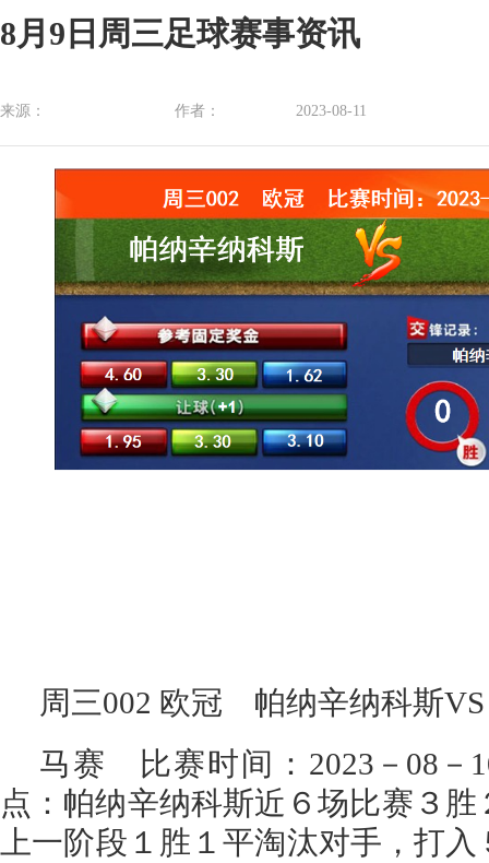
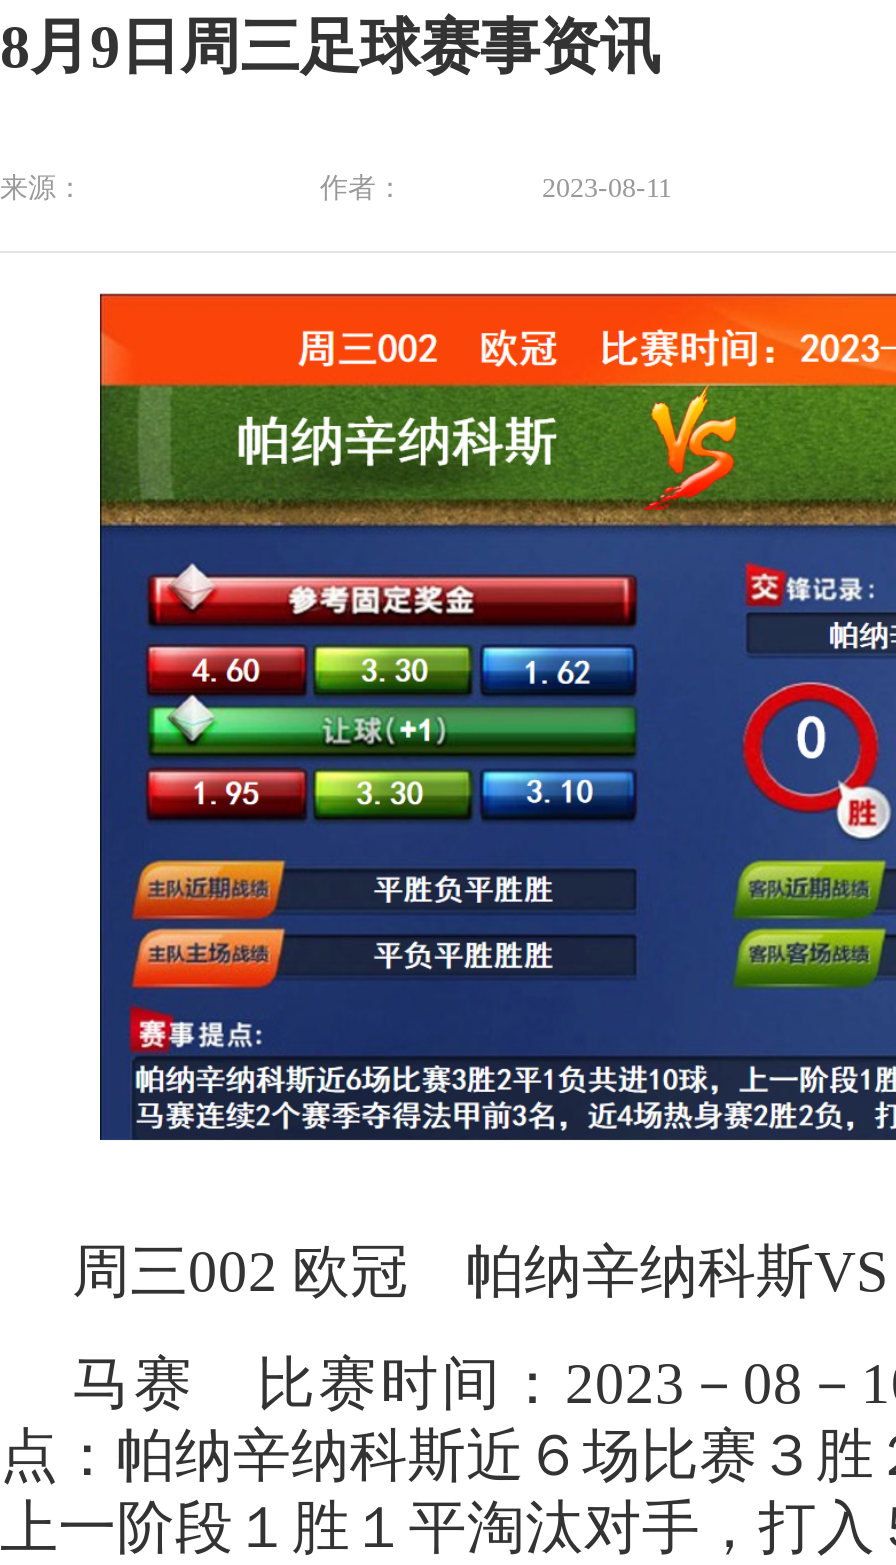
none -> [98,845,890,1143] [image]

